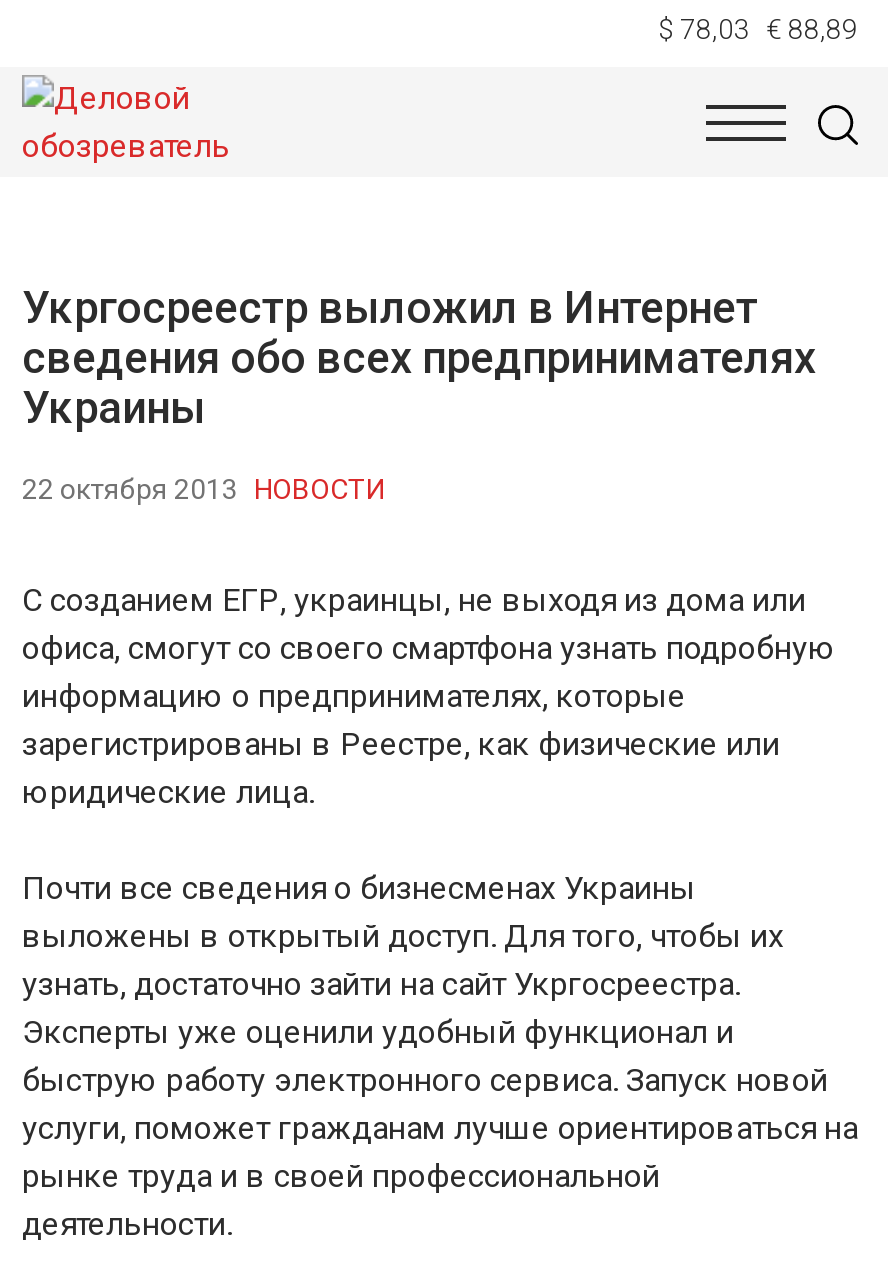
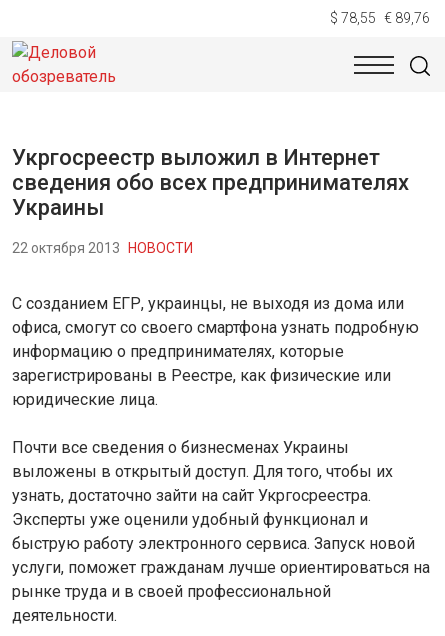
[658,13,858,45] $ 78,03 € 88,89 -> [330,10,430,26] $ 78,55 € 89,76

